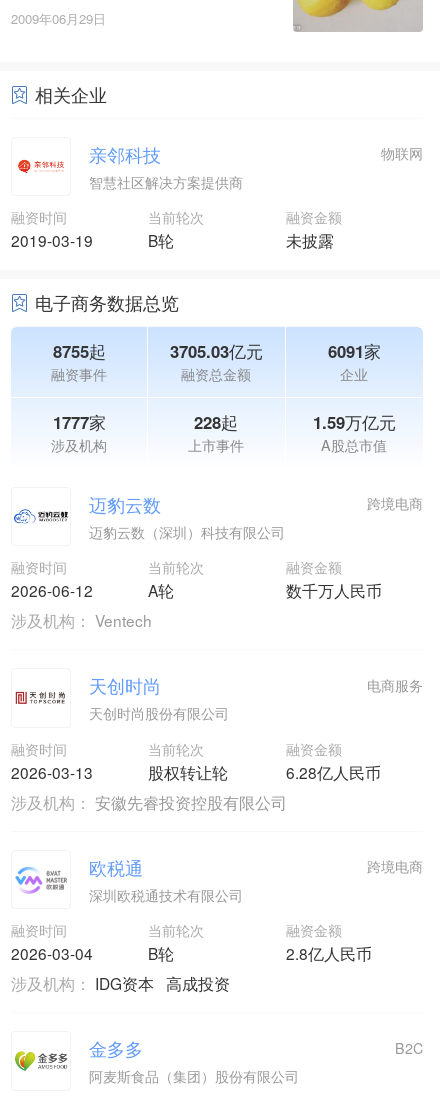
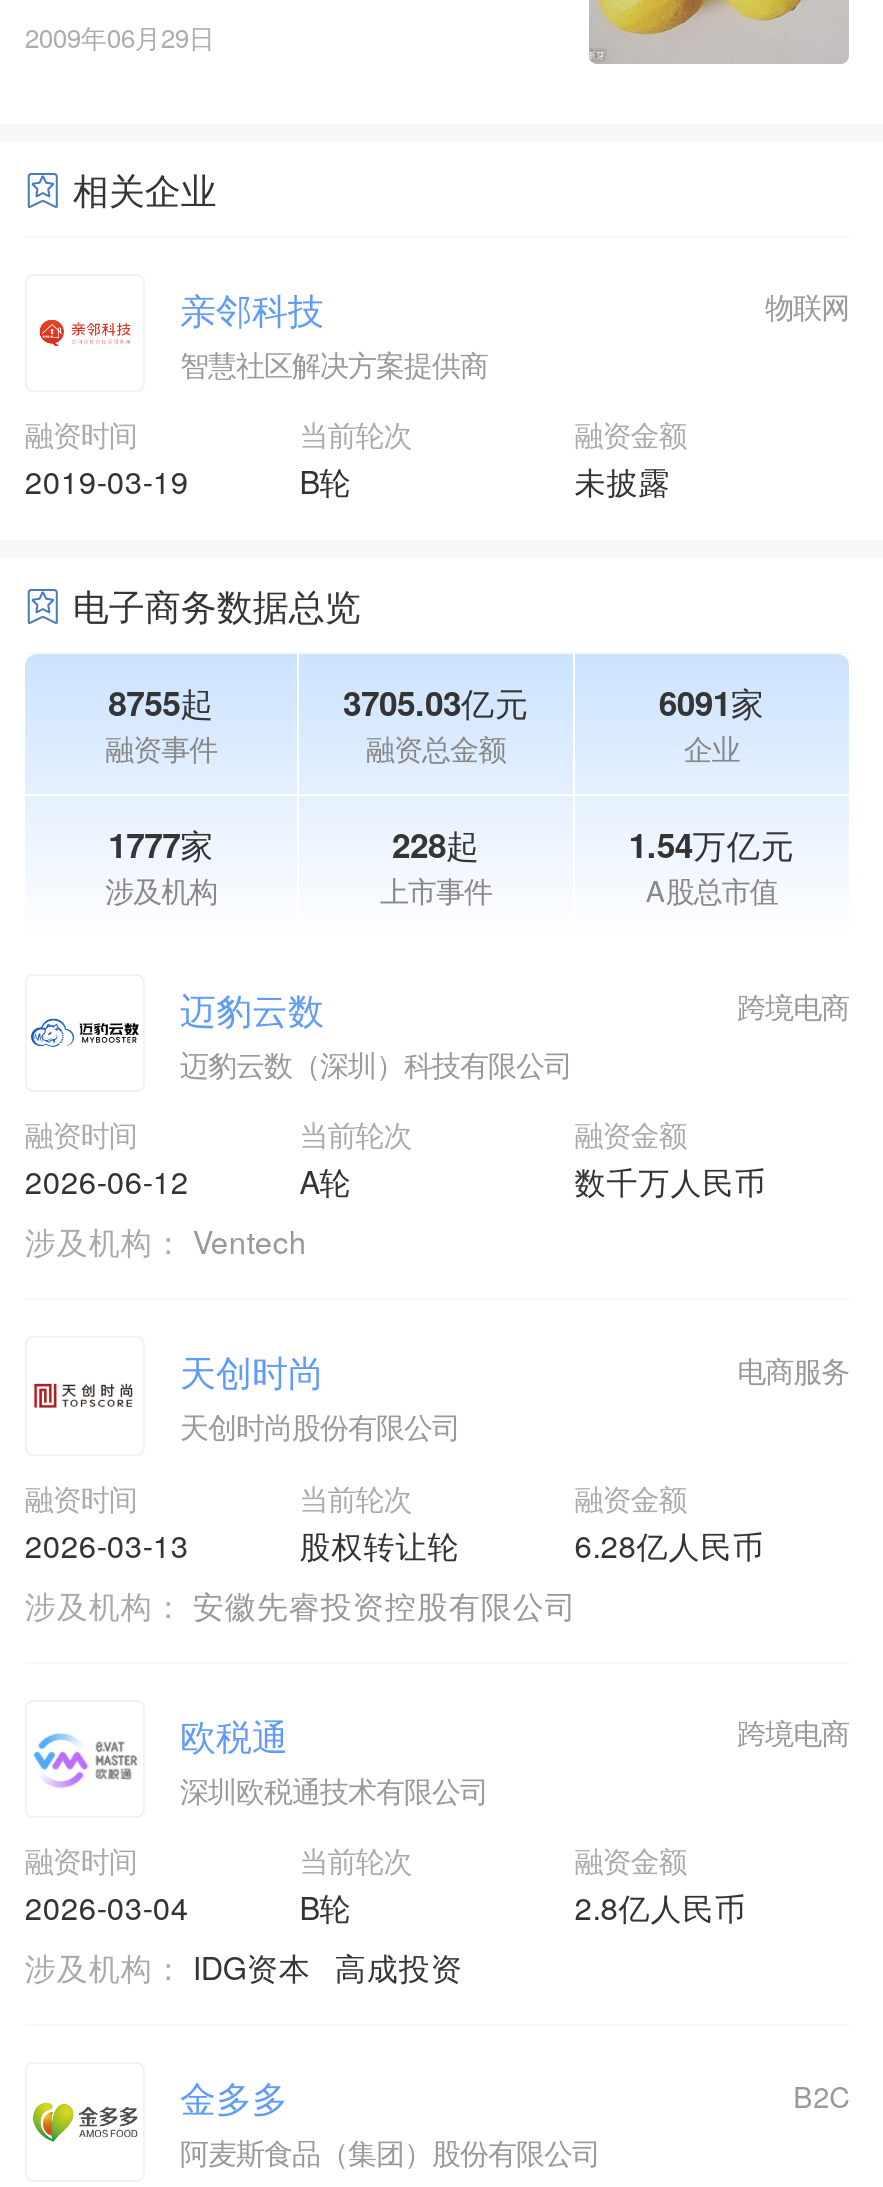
[313,410,396,434] 1.59万亿元 -> [629,820,795,868] 1.54万亿元

